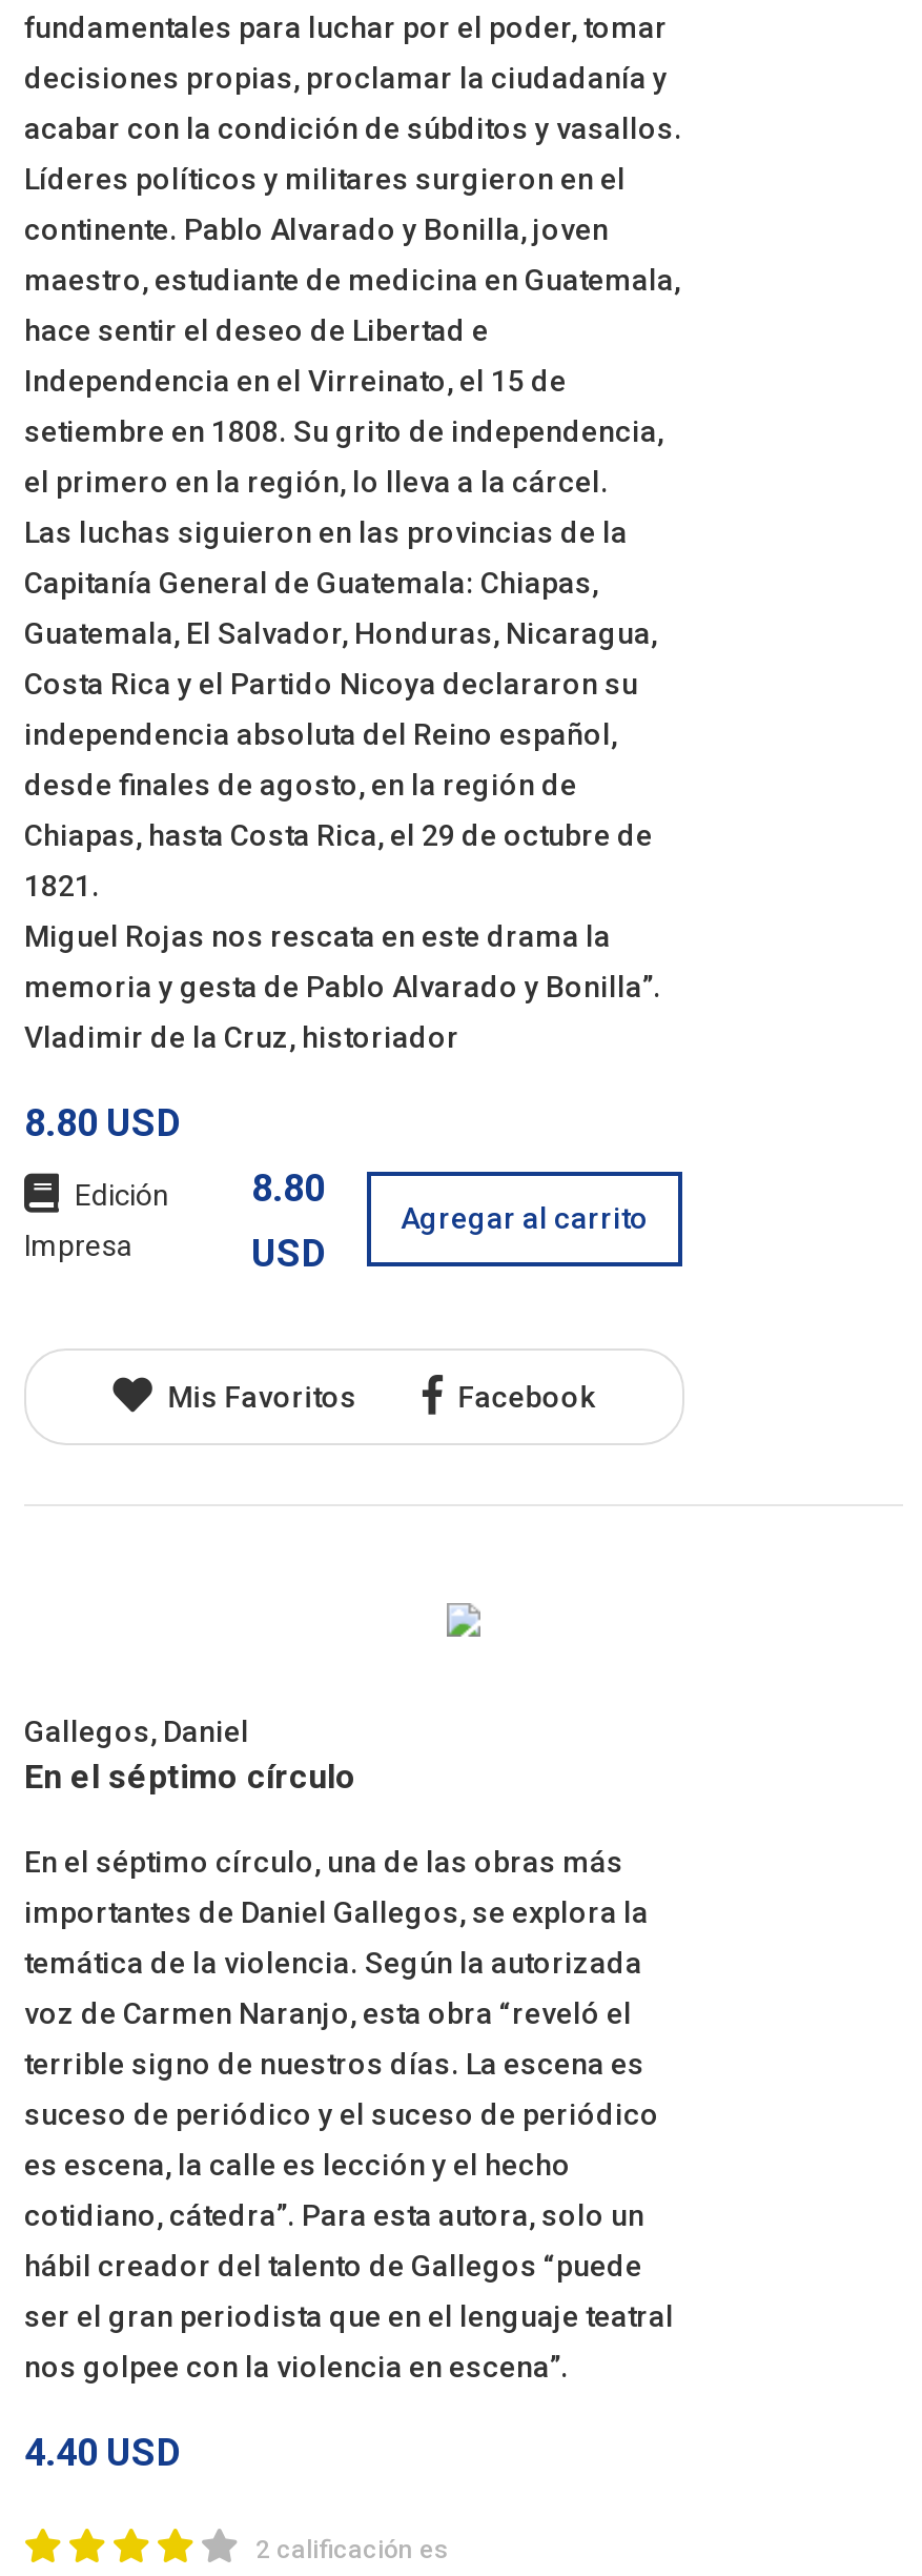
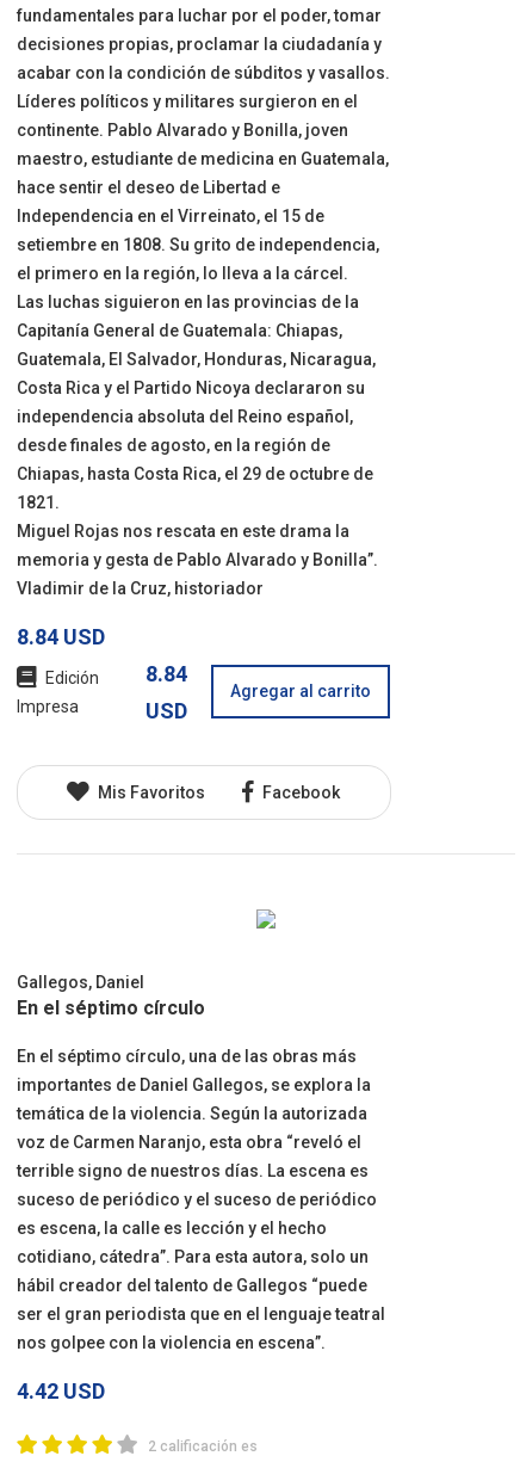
[24,1100,180,1144] 8.80 USD -> [17,624,105,649] 8.84 USD
[251,1165,325,1209] 8.80 -> [146,661,187,686] 8.84
[24,2430,180,2474] 4.40 USD -> [17,1378,105,1403] 4.42 USD

